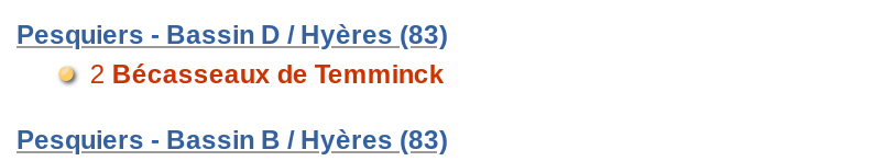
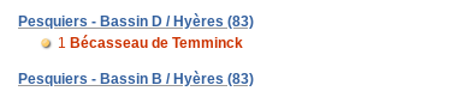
[90,59,444,89] 2 Bécasseaux de Temminck -> [58,35,244,52] 1 Bécasseau de Temminck

